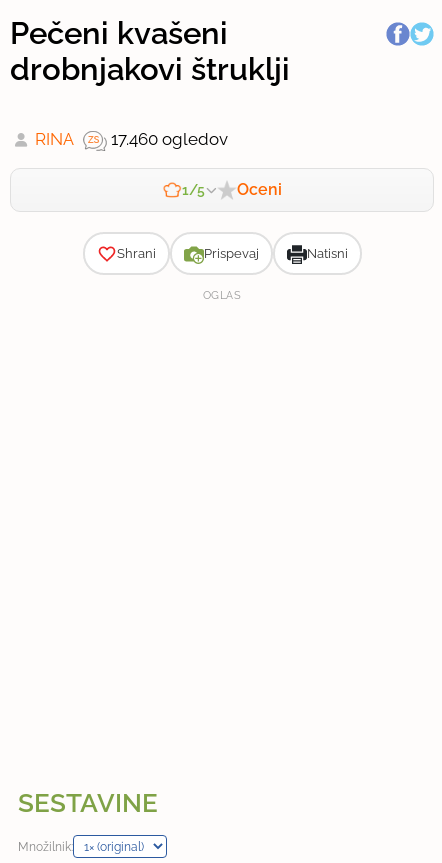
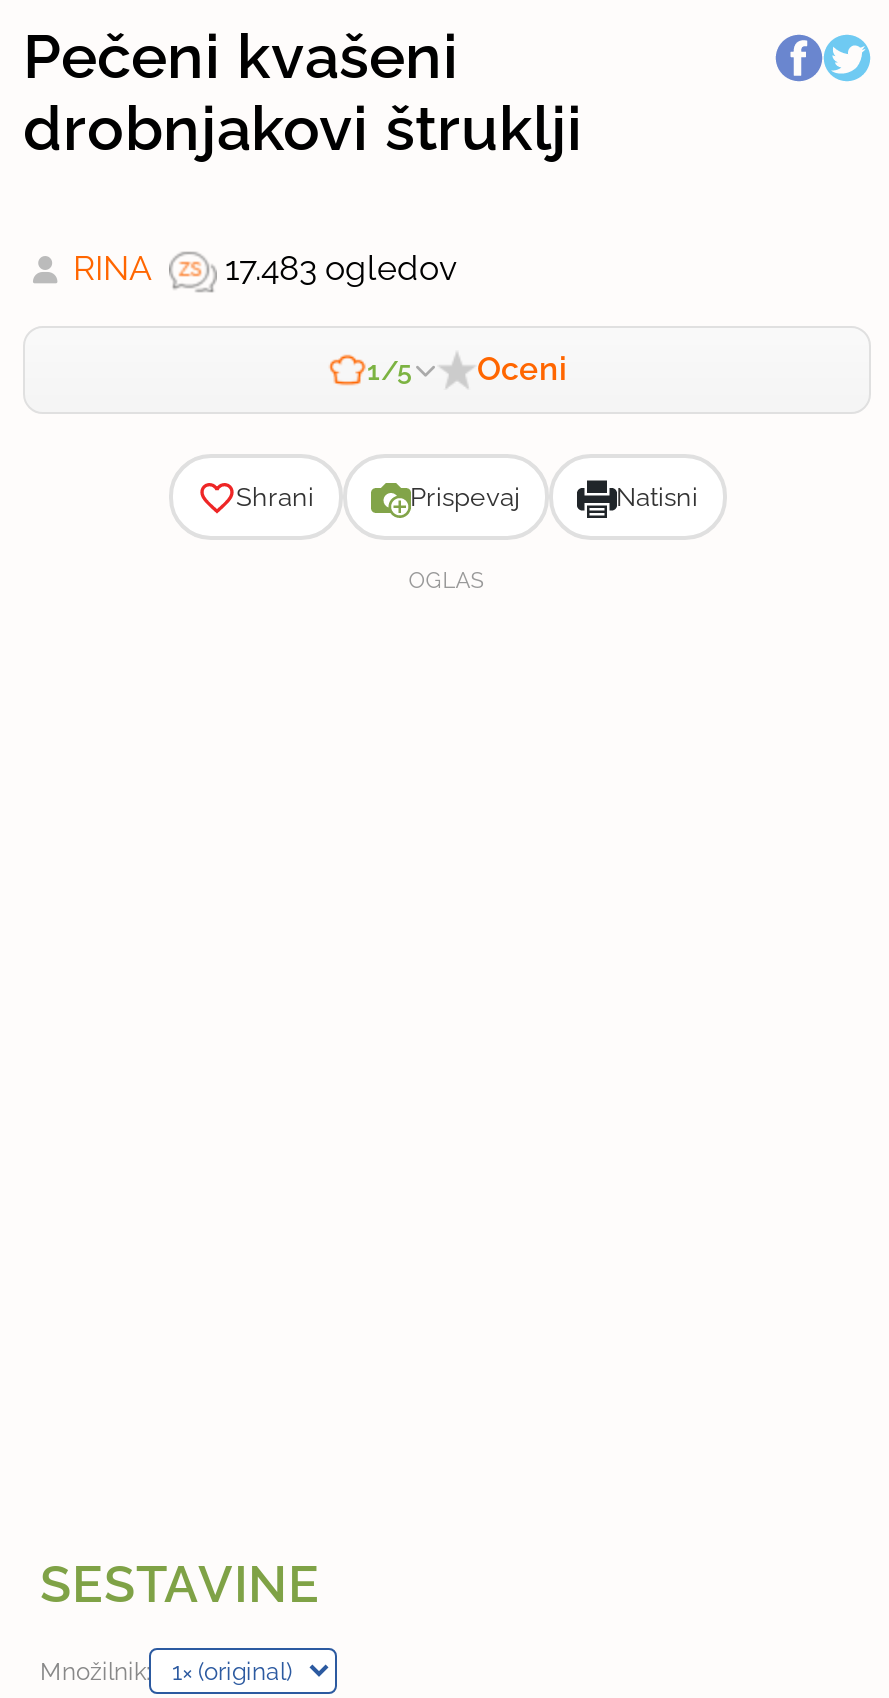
[35,129,228,149] RINA 17.460 ogledov -> [73,248,457,288] RINA 17.483 ogledov

